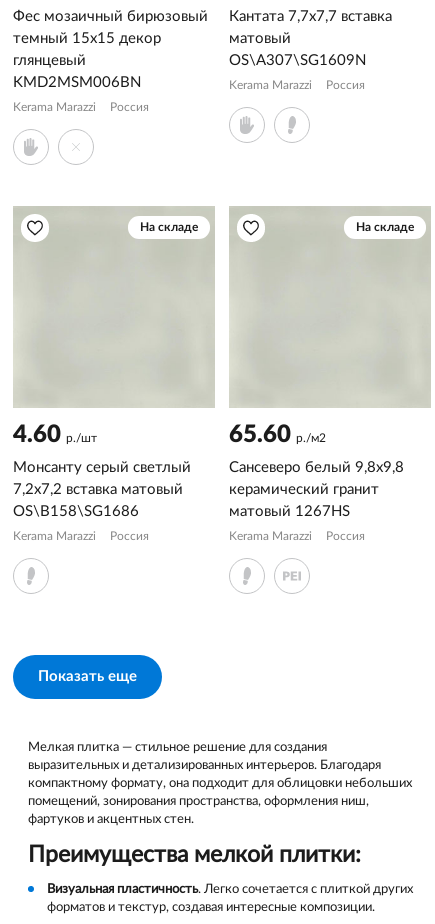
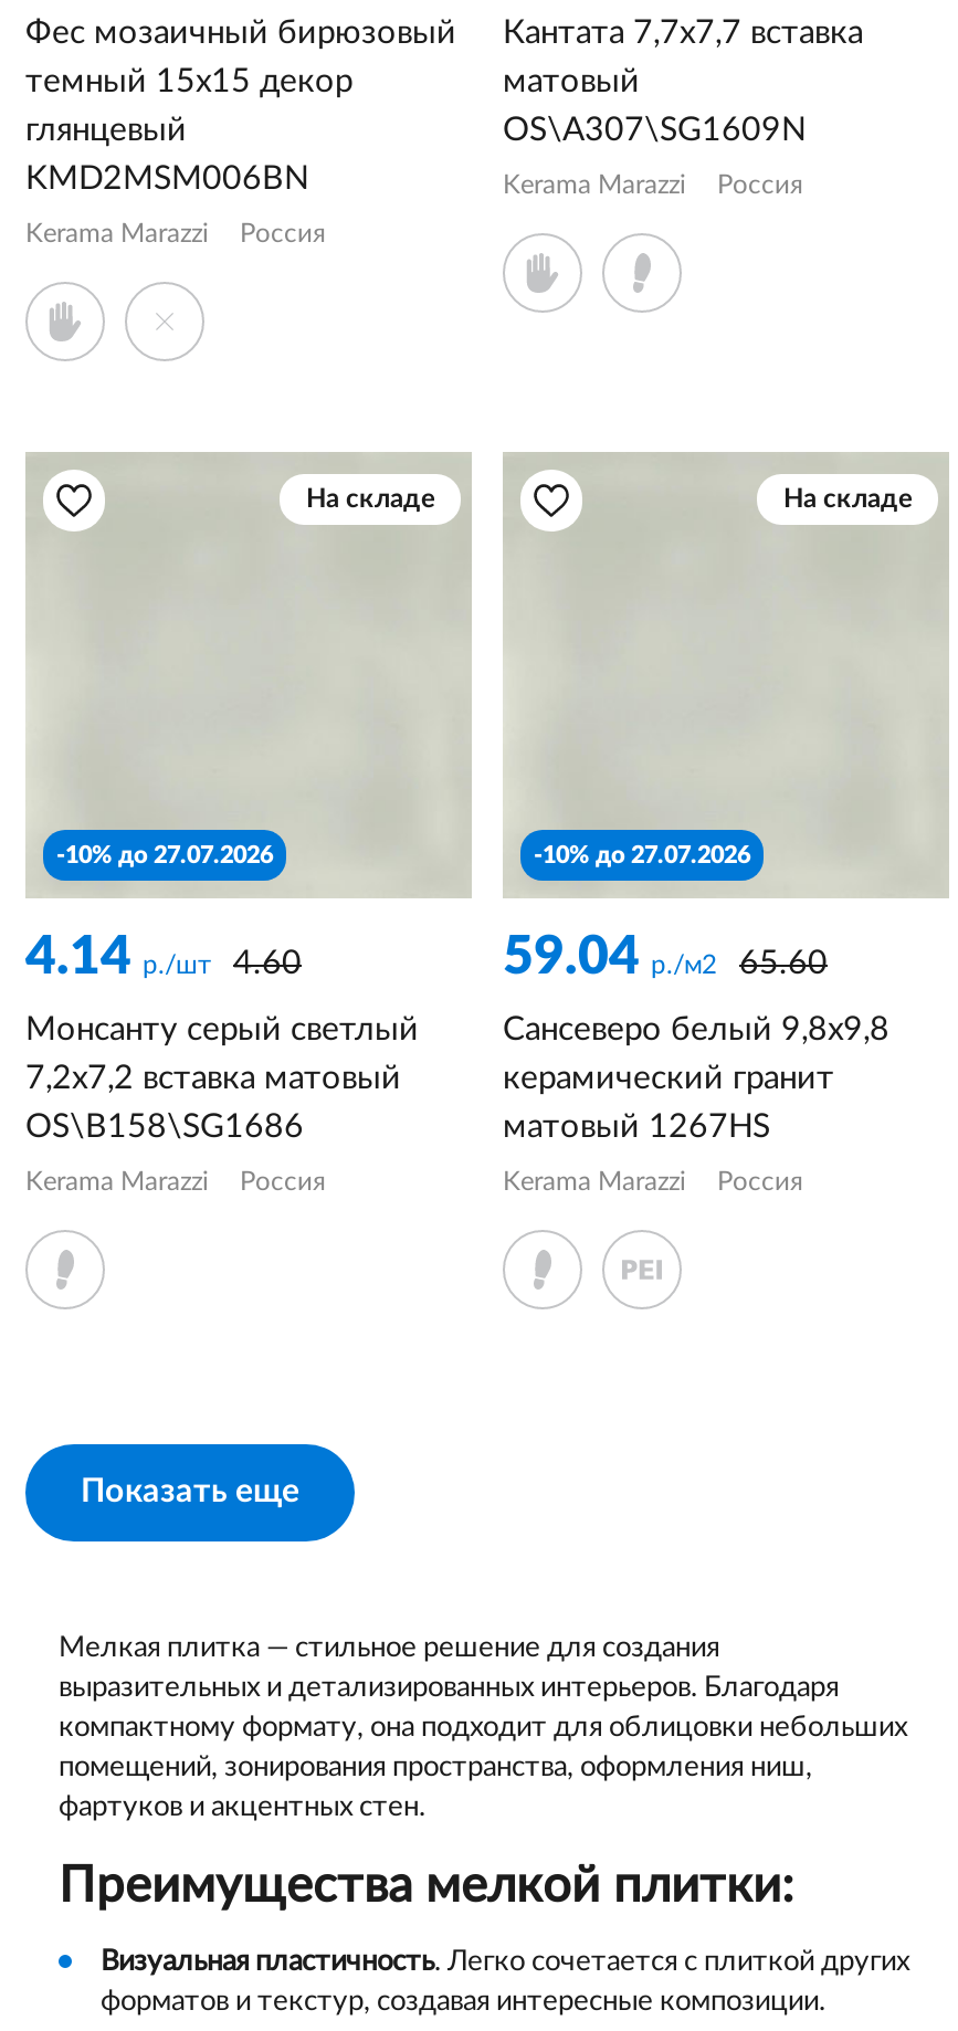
[13,423,97,447] 4.60 р./шт -> [25,844,302,985] -10% до 27.07.2026 | 4.14 р./шт | 4.60
[229,423,326,447] 65.60 р./м2 -> [503,844,828,985] -10% до 27.07.2026 | 59.04 р./м2 | 65.60

